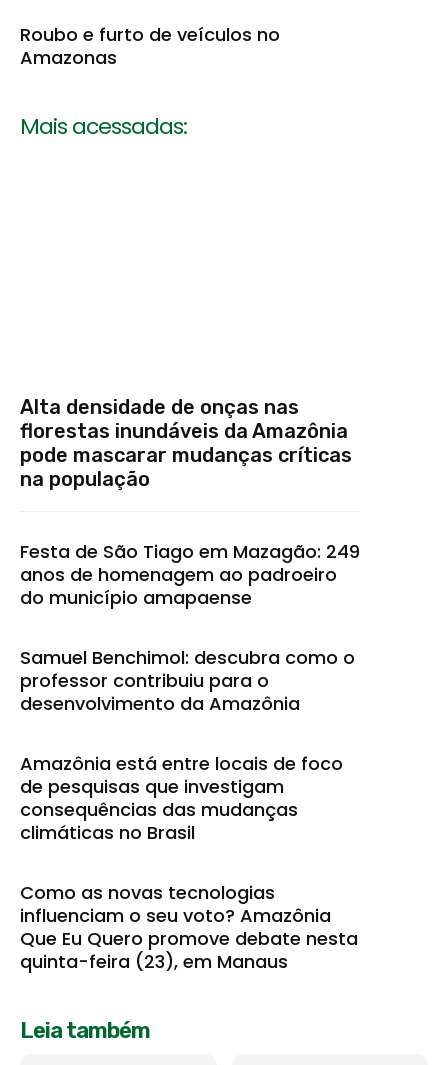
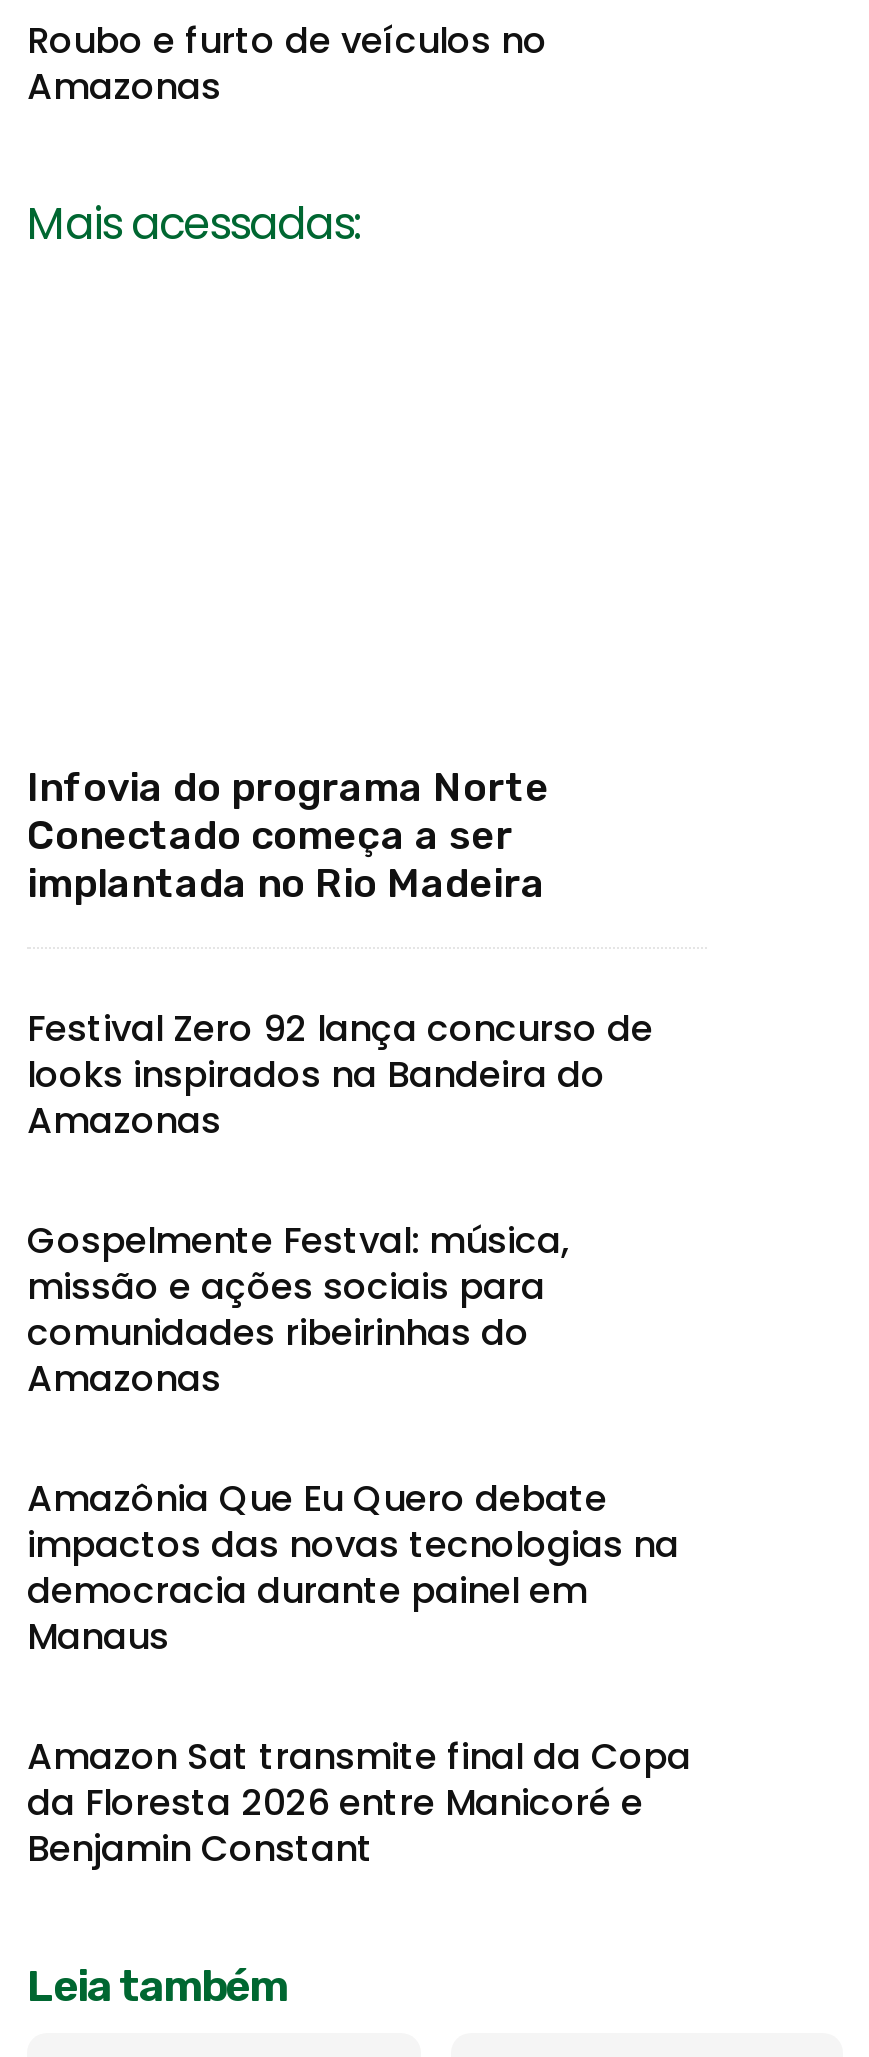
[20,395,352,491] Alta densidade de onças nas | florestas inundáveis da Amazônia | pode mascarar mudanças críticas | na população -> [27,762,549,906] Infovia do programa Norte | Conectado começa a ser | implantada no Rio Madeira
[20,539,360,610] Festa de São Tiago em Mazagão: 249 | anos de homenagem ao padroeiro | do município amapaense -> [27,1002,653,1144] Festival Zero 92 lança concurso de | looks inspirados na Bandeira do | Amazonas
[20,645,355,716] Samuel Benchimol: descubra como o | professor contribuiu para o | desenvolvimento da Amazônia -> [27,1214,569,1402] Gospelmente Festval: música, | missão e ações sociais para | comunidades ribeirinhas do | Amazonas
[20,751,343,845] Amazônia está entre locais de foco | de pesquisas que investigam | consequências das mudanças | climáticas no Brasil -> [27,1472,679,1660] Amazônia Que Eu Quero debate | impactos das novas tecnologias na | democracia durante painel em | Manaus
[20,880,358,974] Como as novas tecnologias | influenciam o seu voto? Amazônia | Que Eu Quero promove debate nesta | quinta-feira (23), em Manaus -> [27,1730,691,1872] Amazon Sat transmite final da Copa | da Floresta 2026 entre Manicoré e | Benjamin Constant

